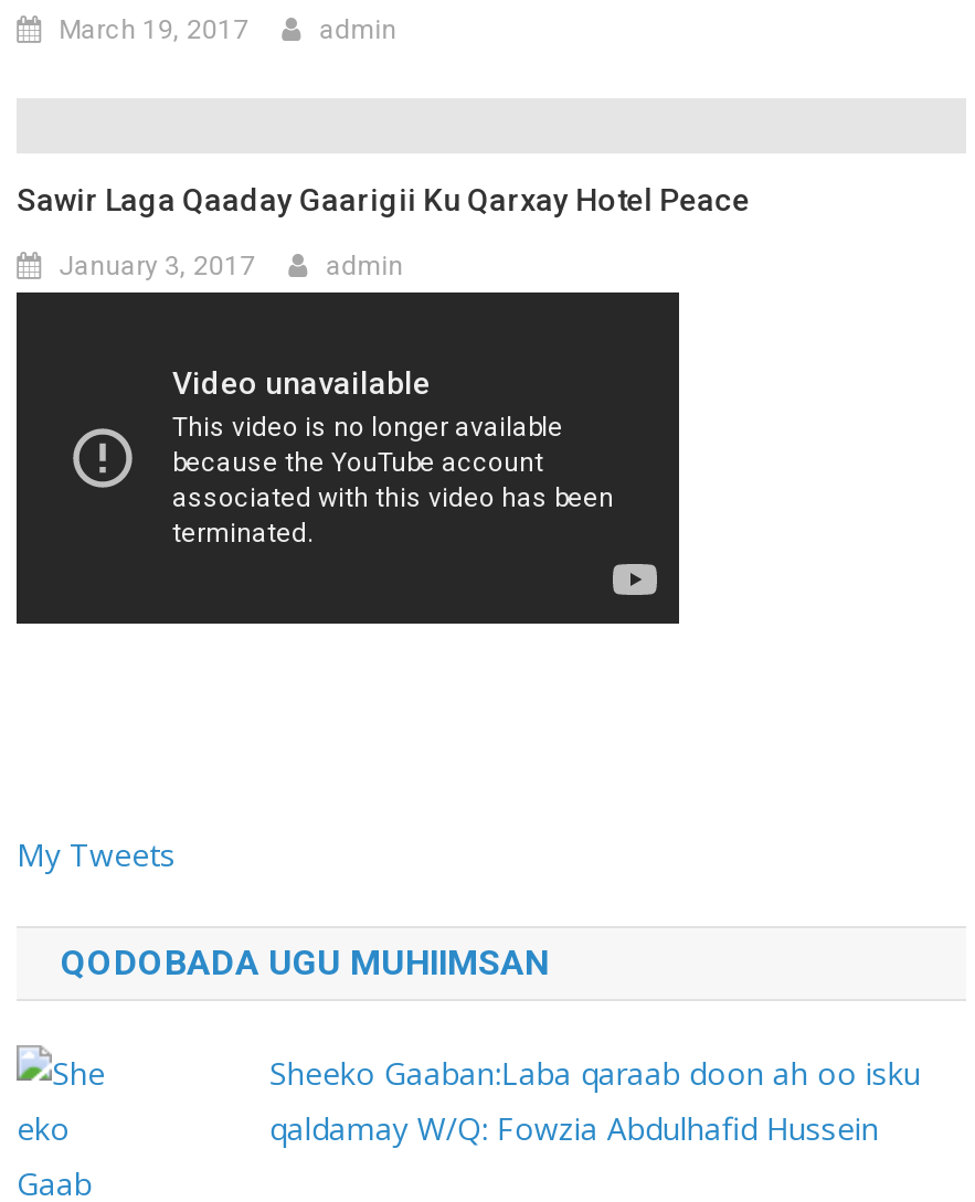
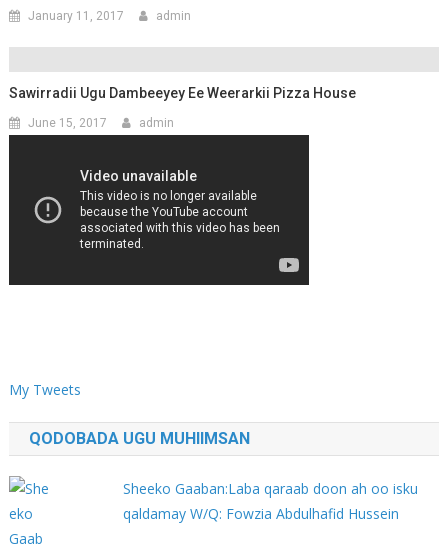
[59,15,249,45] March 19, 2017 -> [28,9,124,23] January 11, 2017
[17,182,750,218] Sawir Laga Qaaday Gaarigii Ku Qarxay Hotel Peace -> [9,85,356,101] Sawirradii Ugu Dambeeyey Ee Weerarkii Pizza House
[59,251,255,282] January 3, 2017 -> [28,116,107,130] June 15, 2017

